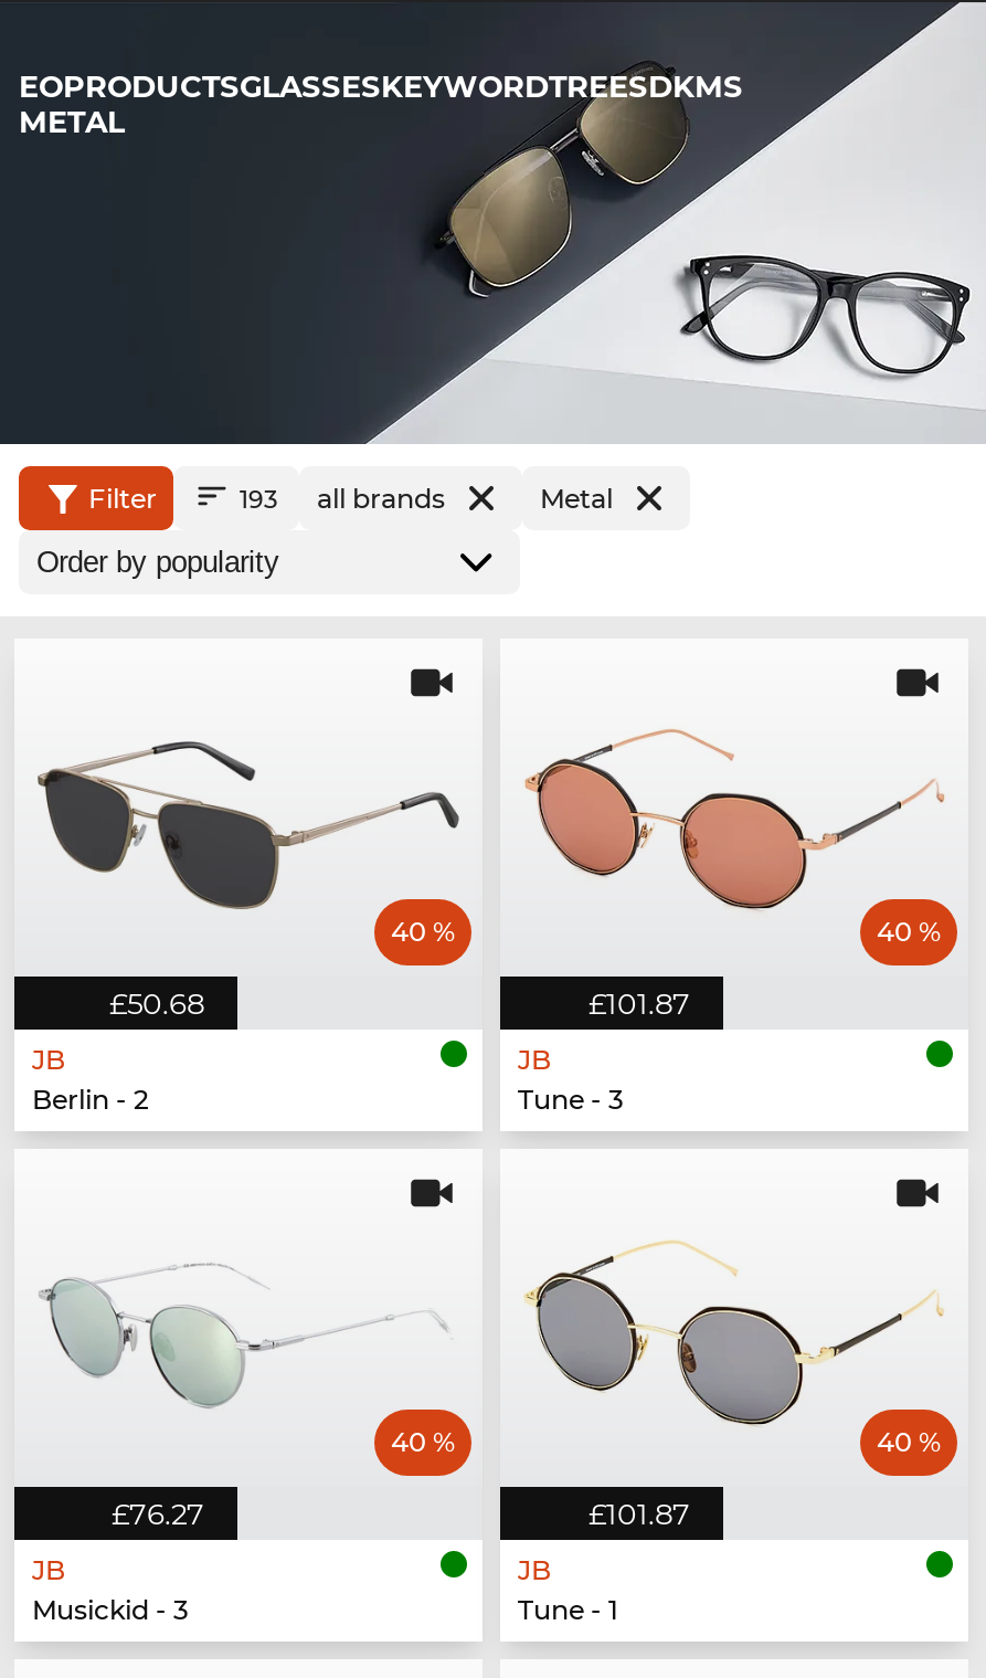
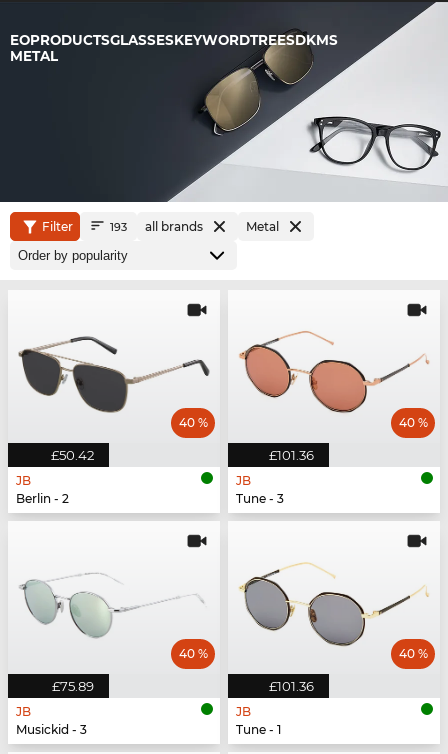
[109,985,204,1020] £50.68 -> [51,447,94,463] £50.42
[589,985,690,1020] £101.87 -> [269,447,314,463] £101.36
[112,1495,204,1530] £76.27 -> [52,678,94,694] £75.89
[589,1495,690,1530] £101.87 -> [269,678,314,694] £101.36

